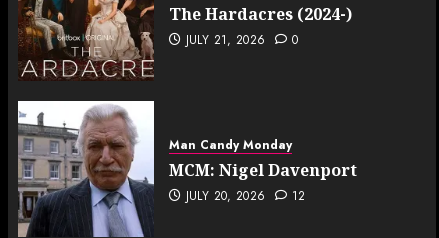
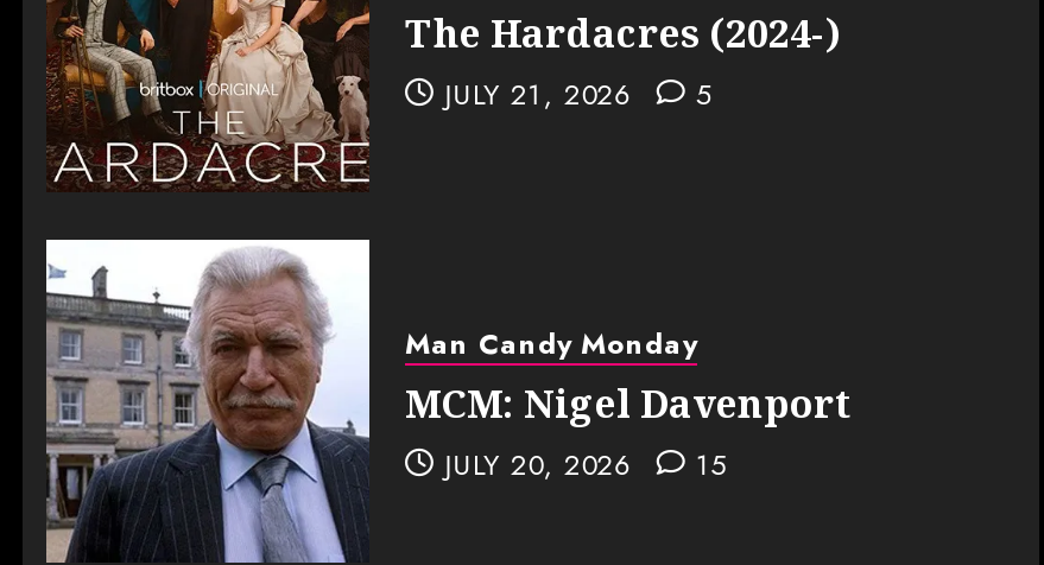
[186,31,298,49] JULY 21, 2026 0 -> [445,73,711,116] JULY 21, 2026 5
[186,187,305,205] JULY 20, 2026 12 -> [445,443,726,486] JULY 20, 2026 15

